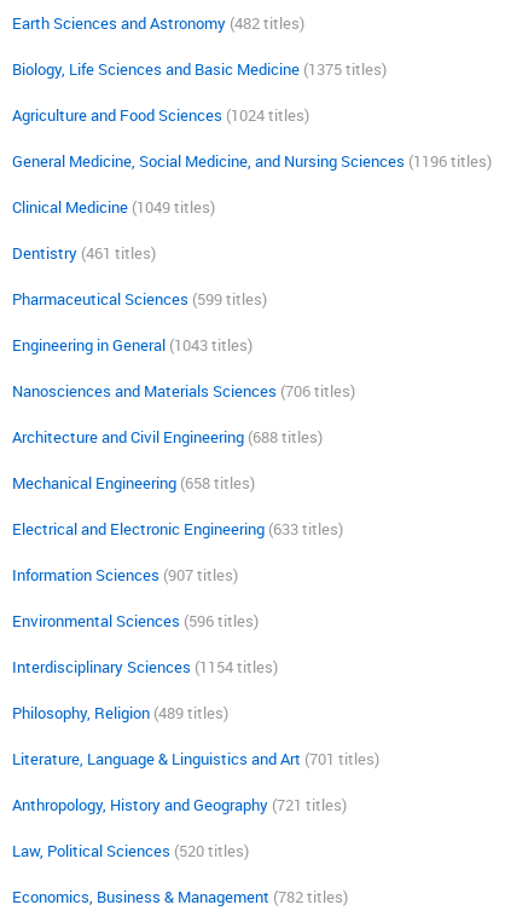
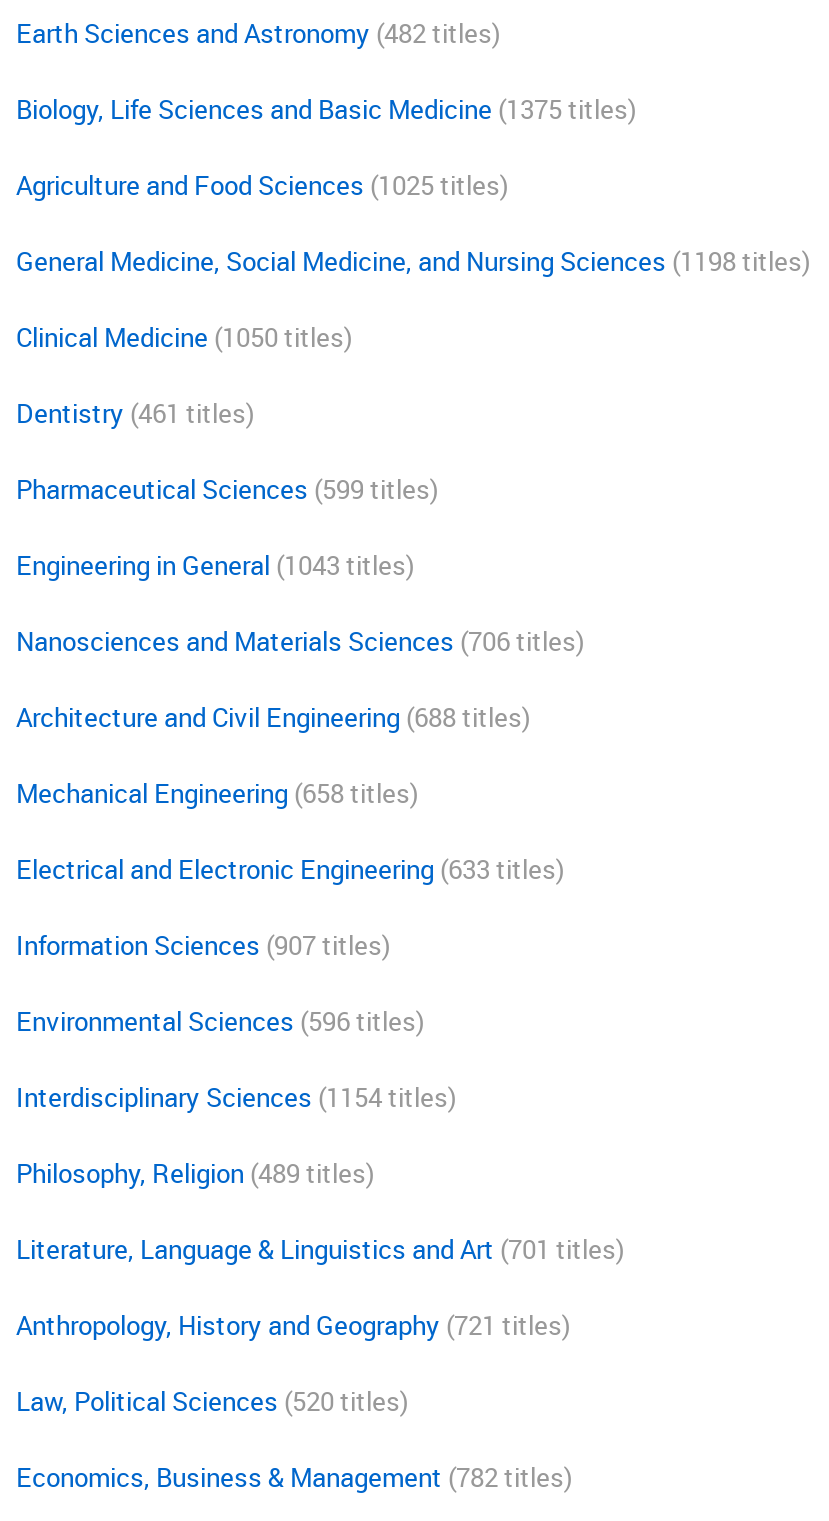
[12,104,309,126] Agriculture and Food Sciences (1024 titles) -> [16,167,508,203] Agriculture and Food Sciences (1025 titles)
[12,150,492,172] General Medicine, Social Medicine, and Nursing Sciences (1196 titles) -> [16,243,810,279] General Medicine, Social Medicine, and Nursing Sciences (1198 titles)
[12,196,215,218] Clinical Medicine (1049 titles) -> [16,319,352,355] Clinical Medicine (1050 titles)

